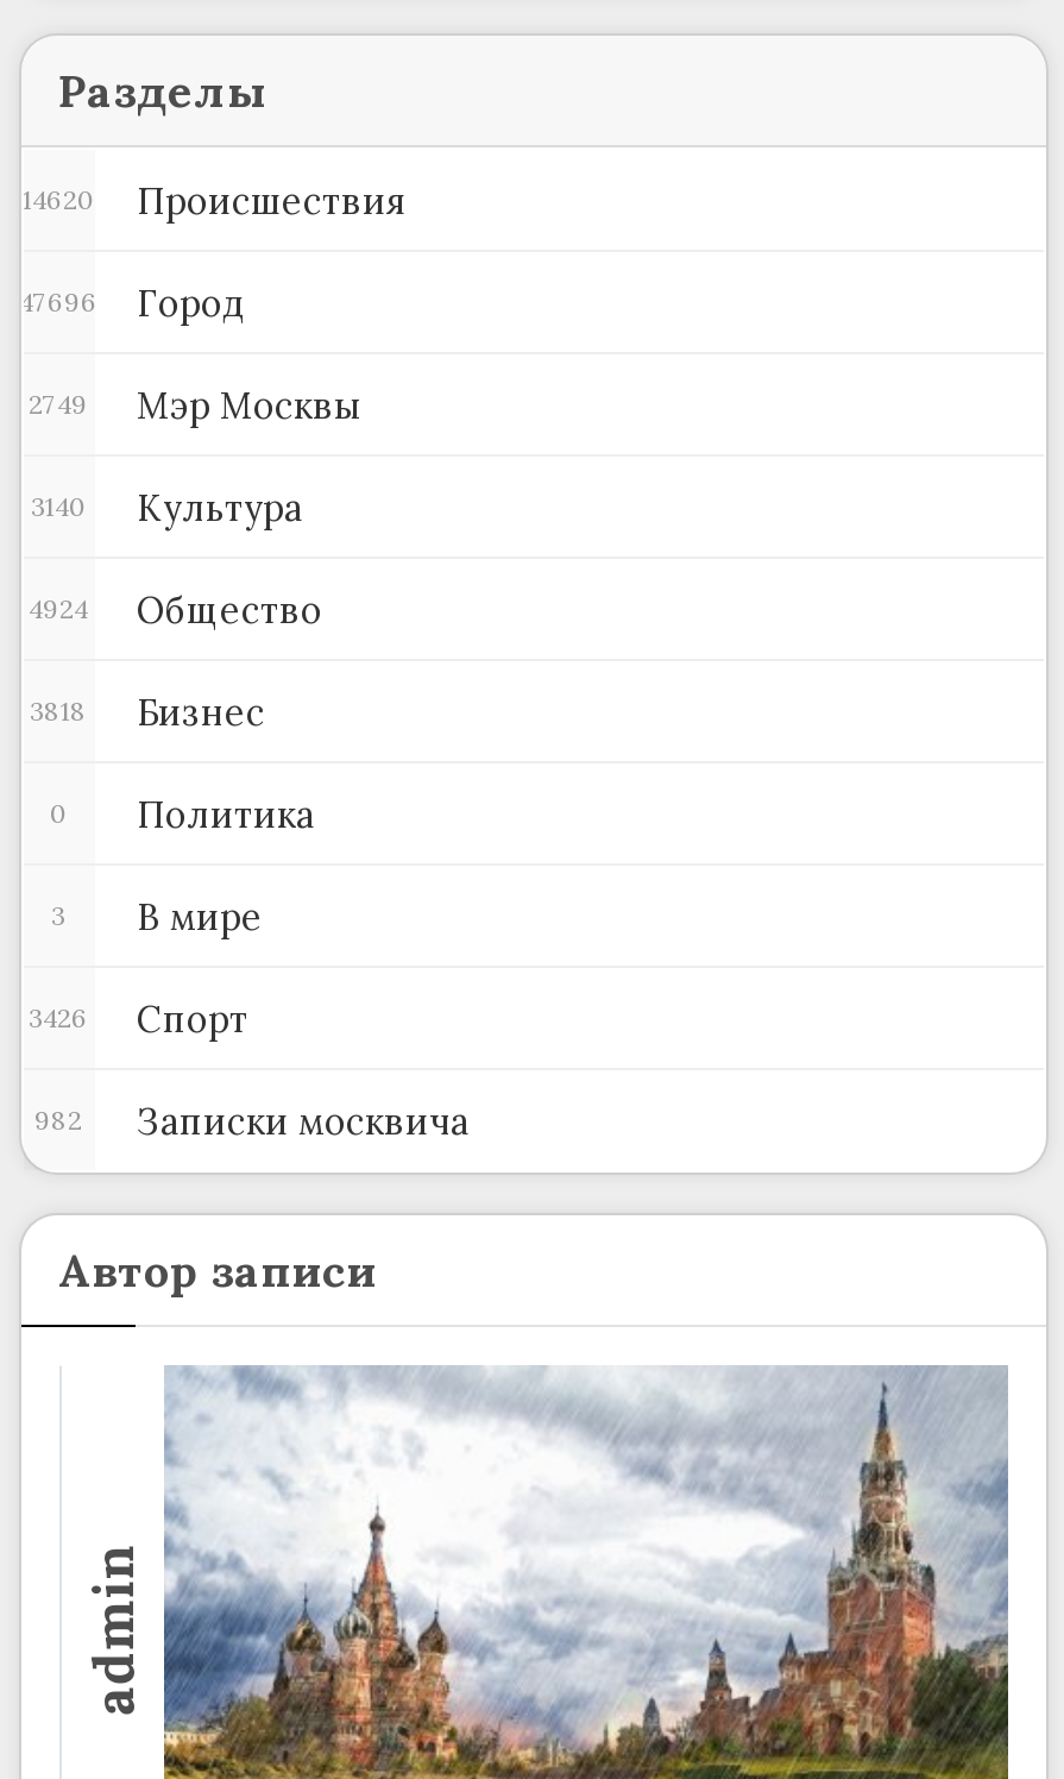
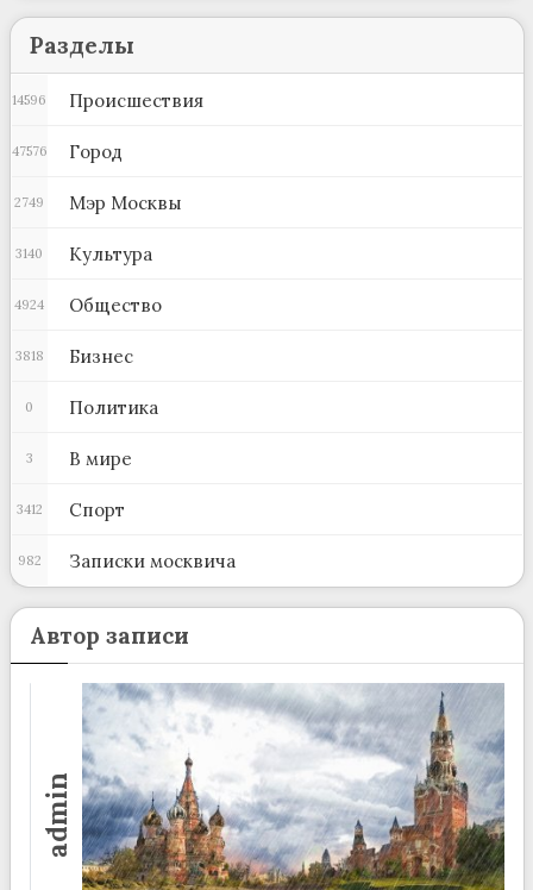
[23,177,405,223] 14620 Происшествия -> [12,89,203,111] 14596 Происшествия
[19,280,244,325] 47696 Город -> [11,140,122,163] 47576 Город
[29,996,248,1041] 3426 Спорт -> [16,498,124,521] 3412 Спорт

